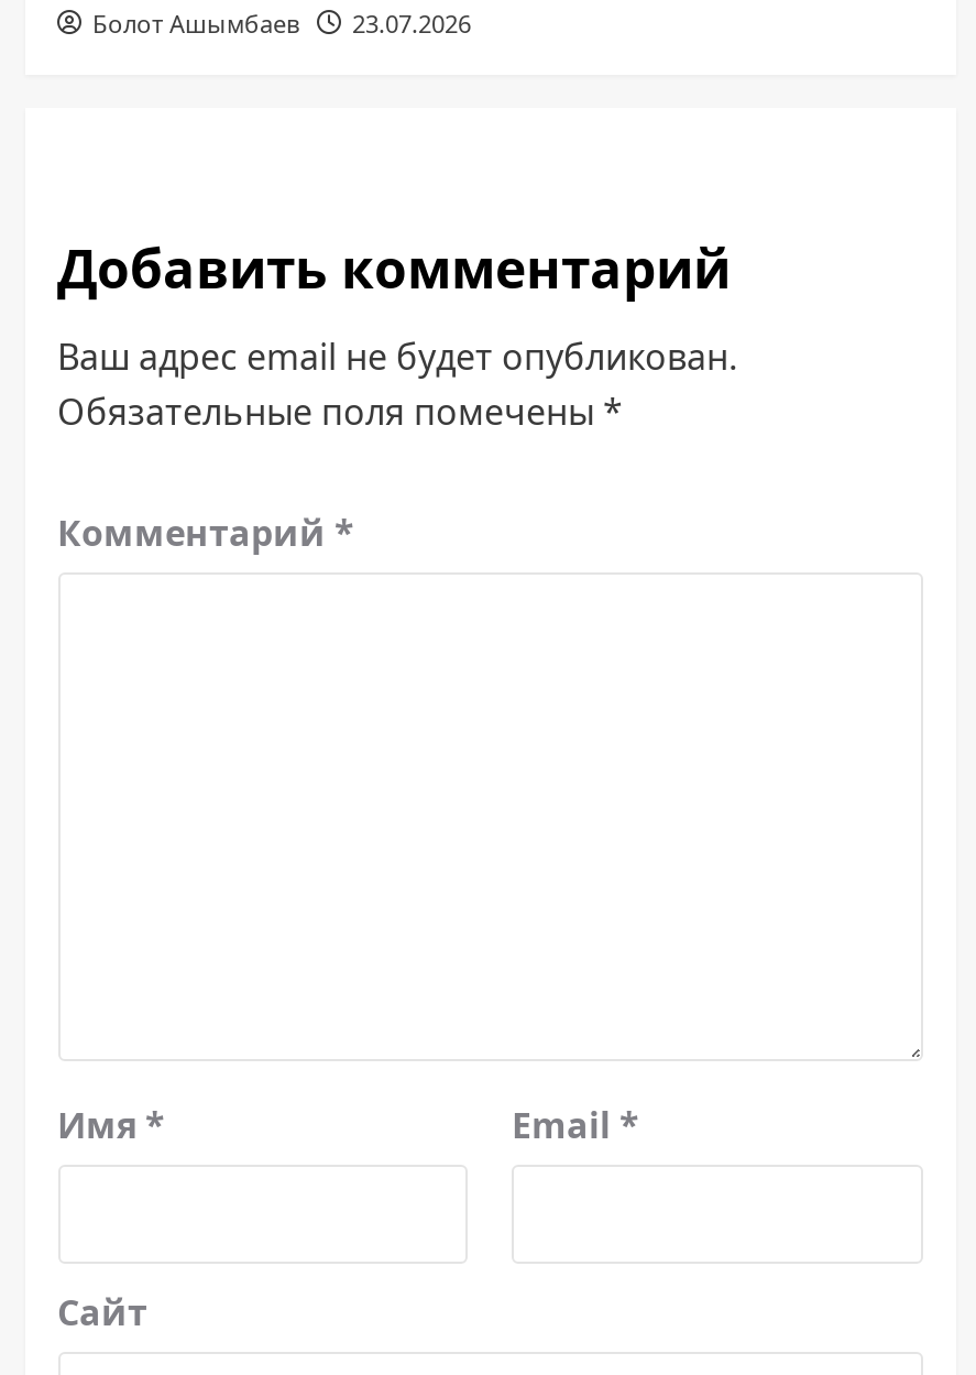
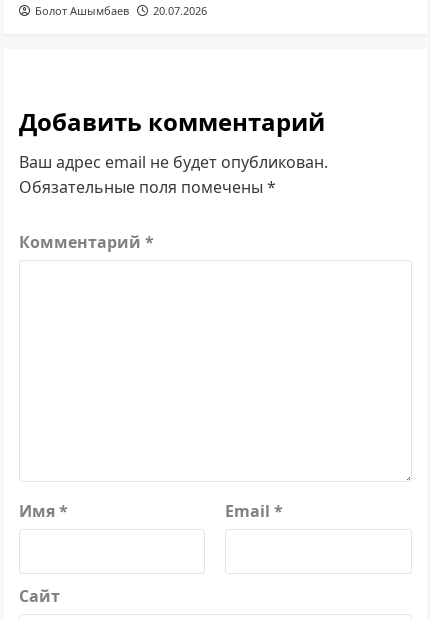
[92,8,471,41] Болот Ашымбаев 23.07.2026 -> [34,3,206,18] Болот Ашымбаев 20.07.2026

